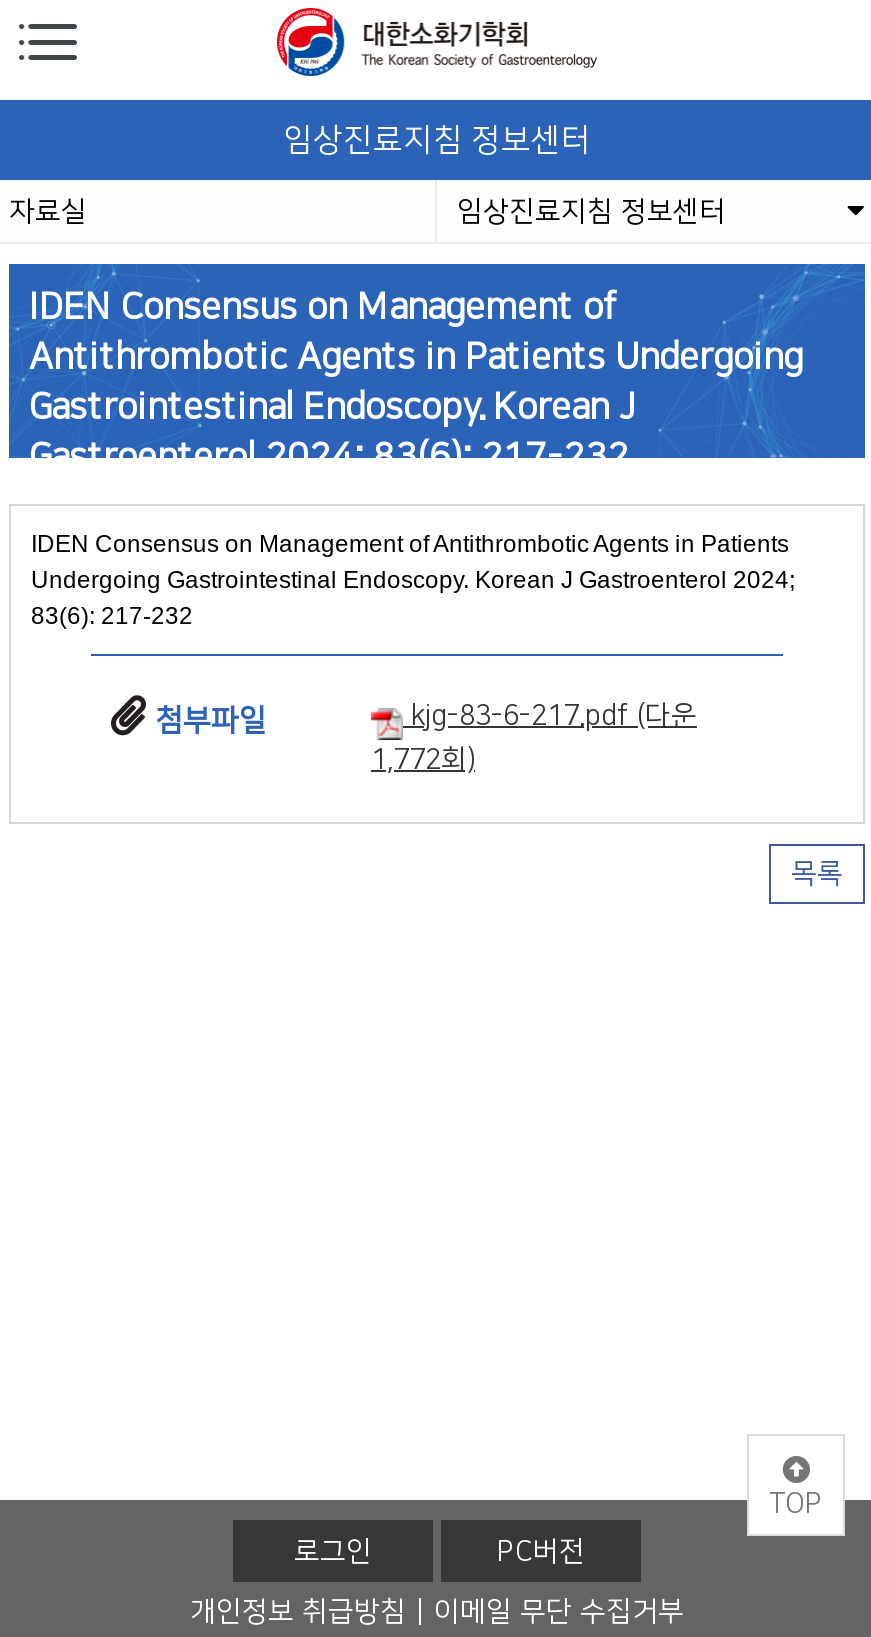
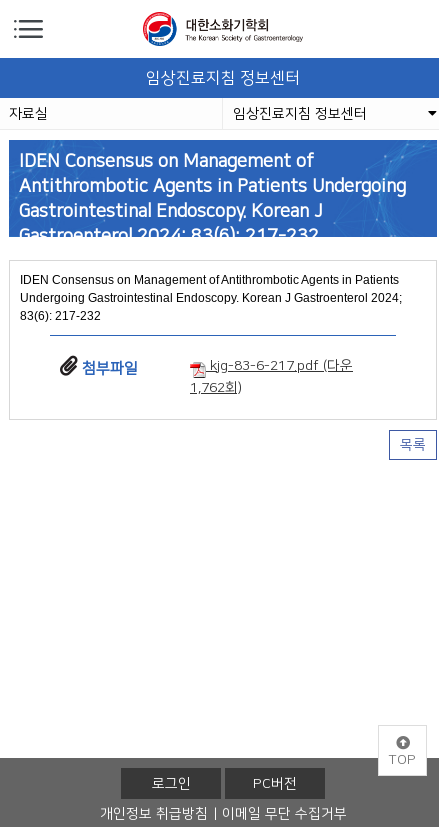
[371,744,475,776] 1,772회) -> [190,380,242,396] 1,762회)

